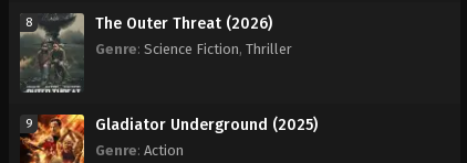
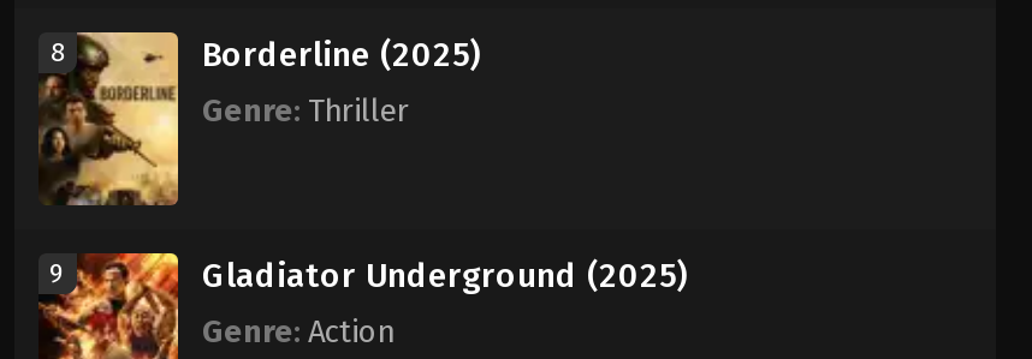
[19,12,292,94] [image] | The Outer Threat (2026) | Genre: Science Fiction, Thriller -> [38,30,479,205] [image] | Borderline (2025) | Genre: Thriller

